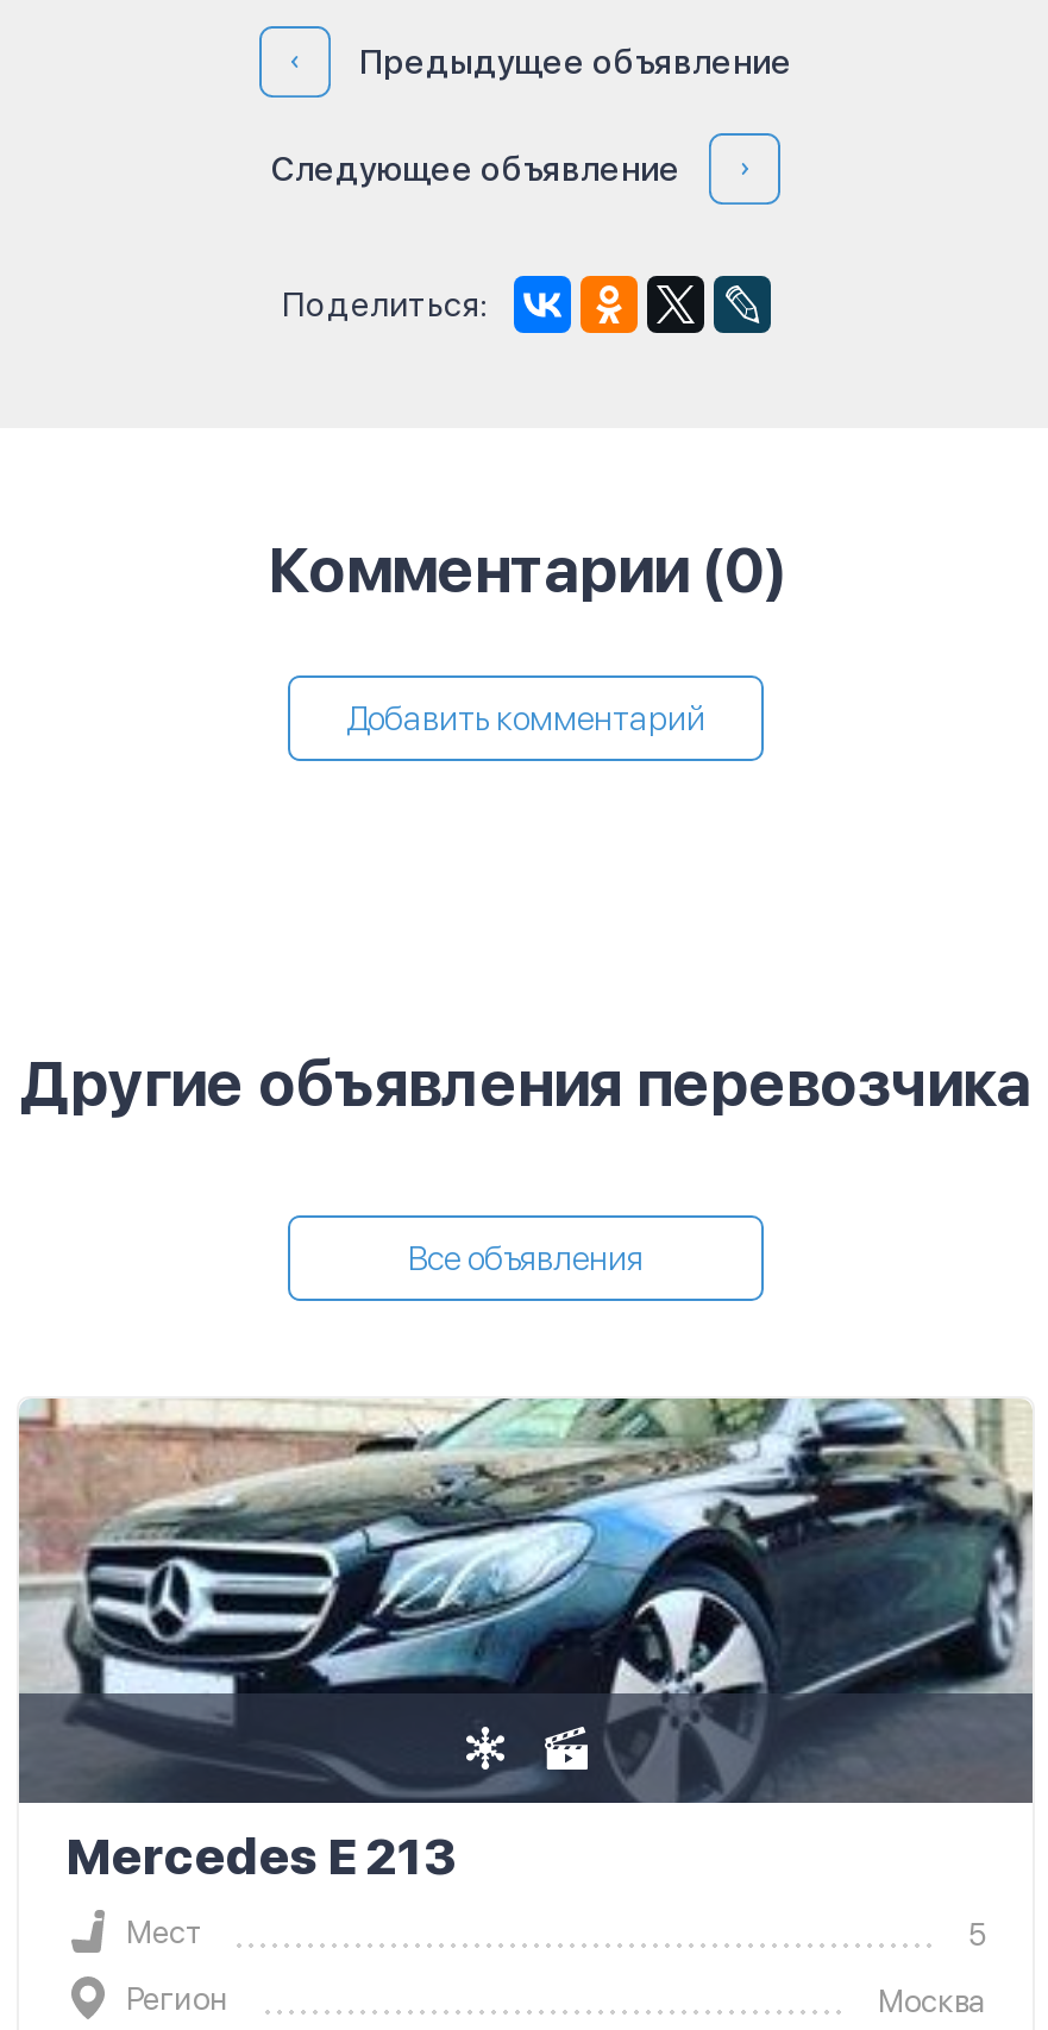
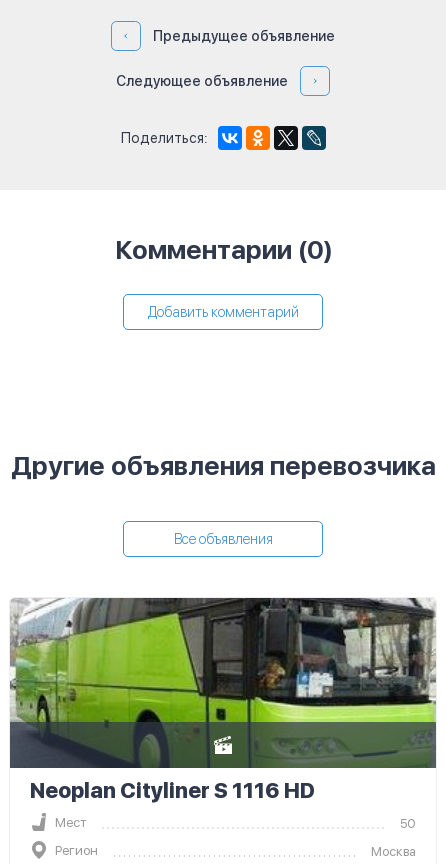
[19,1396,1035,1886] [image] | Mercedes E 213 -> [10,597,436,803] [image] | Neoplan Cityliner S 1116 HD
[968,1917,985,1953] 5 -> [400,816,416,831] 50

